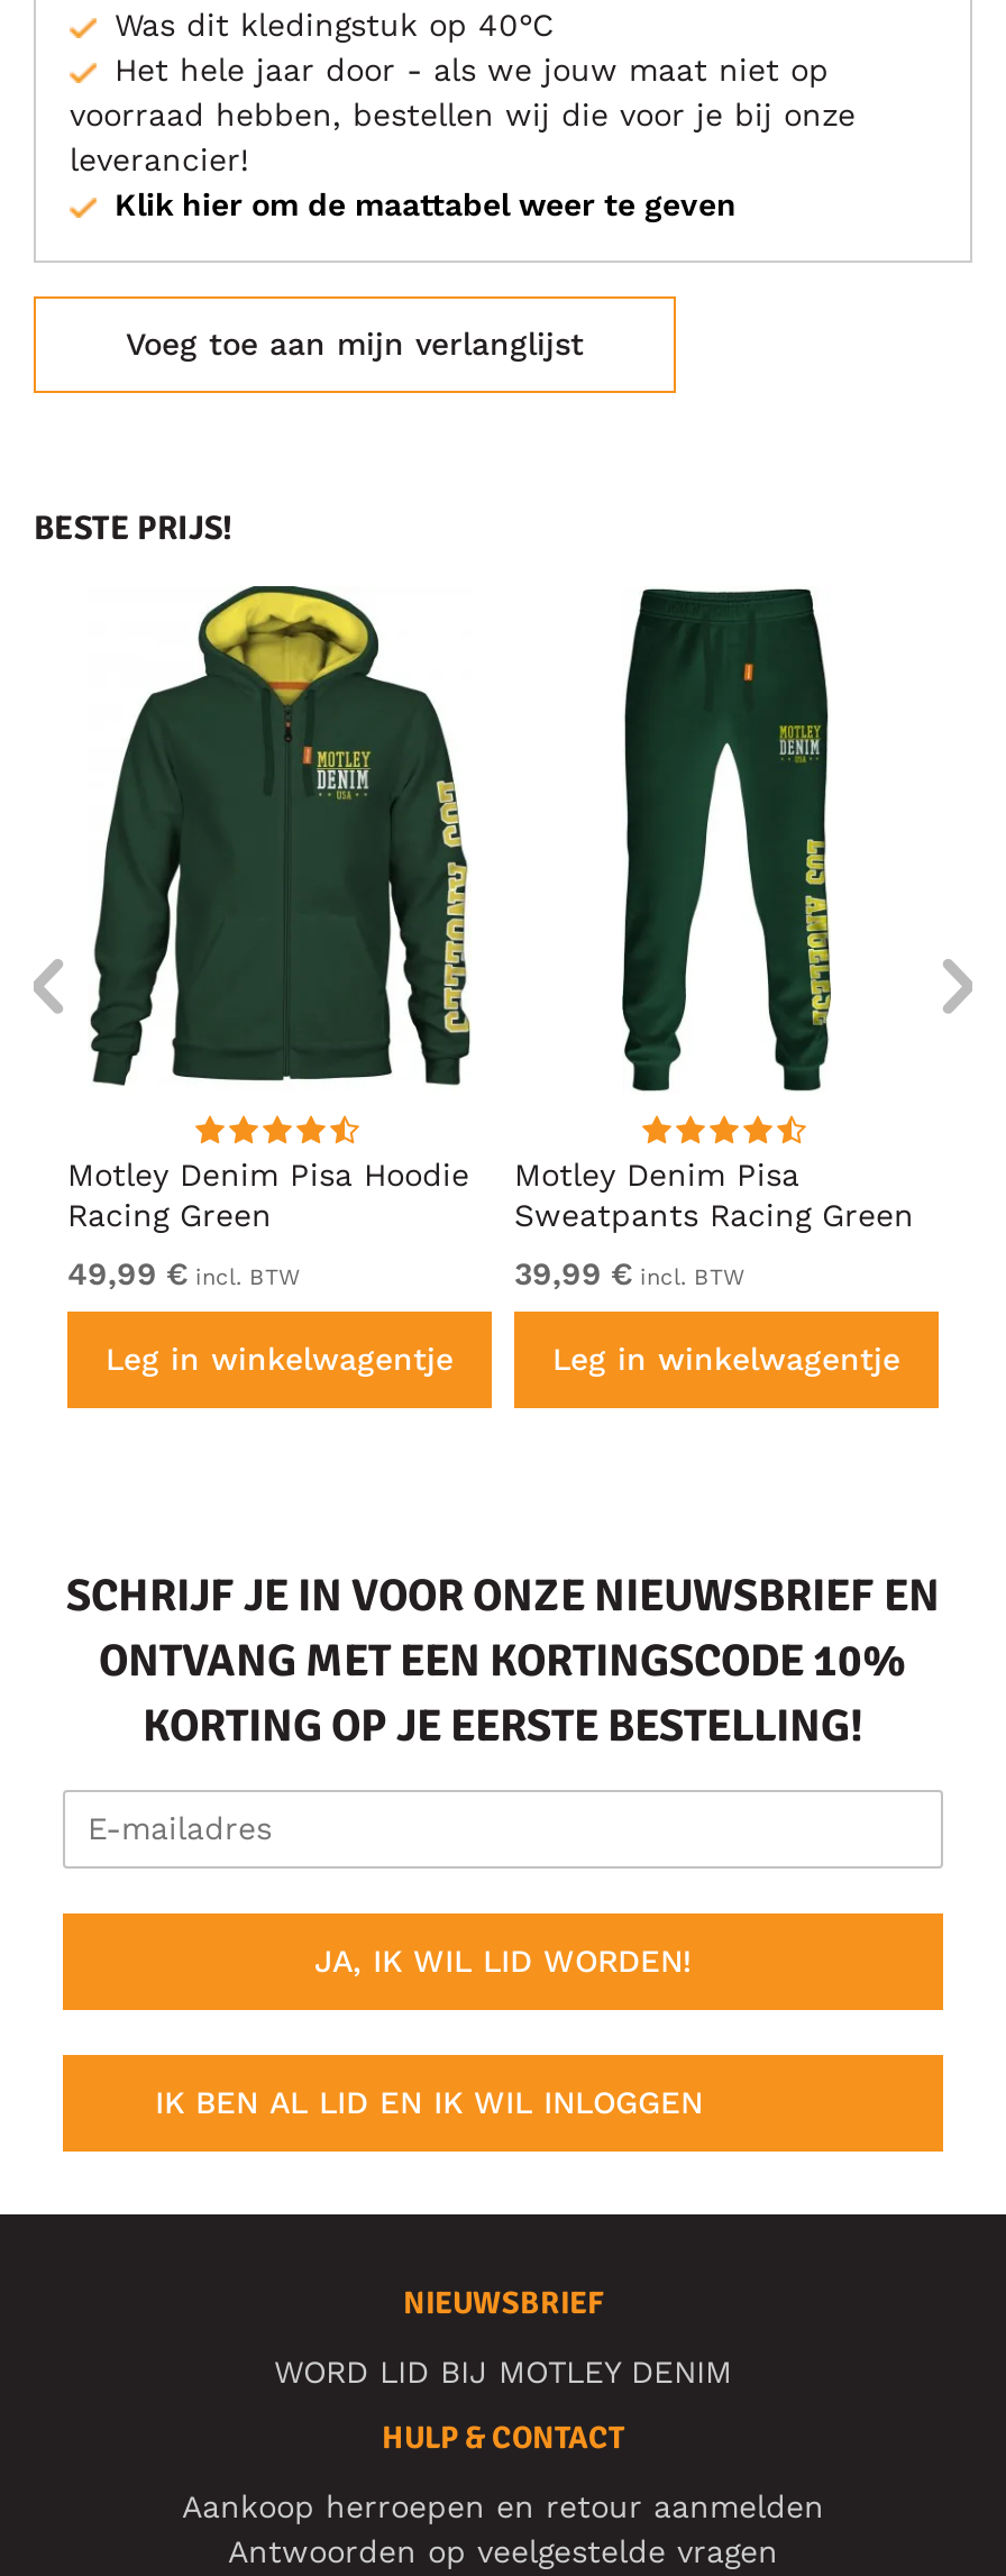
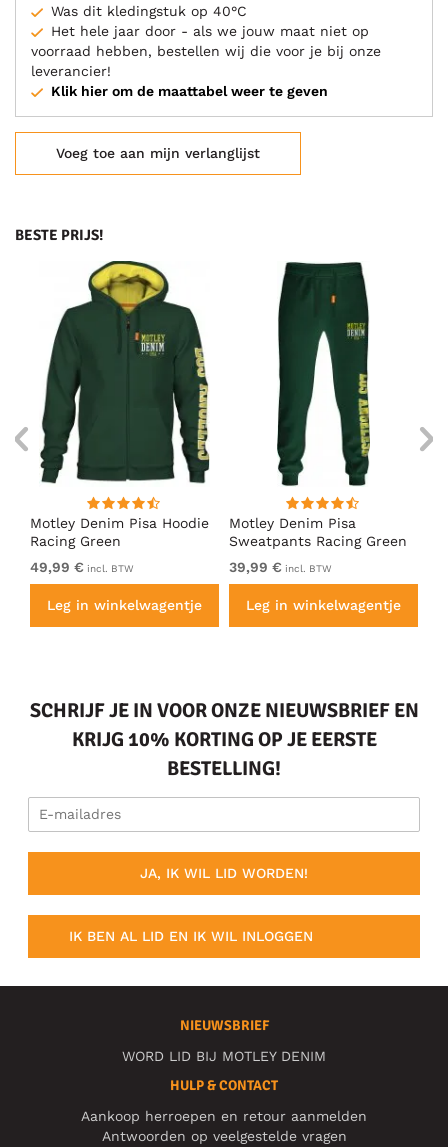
[99,1634,907,1755] ONTVANG MET EEN KORTINGSCODE 10% | KORTING OP JE EERSTE BESTELLING! -> [71,727,376,781] KRIJG 10% KORTING OP JE EERSTE | BESTELLING!

